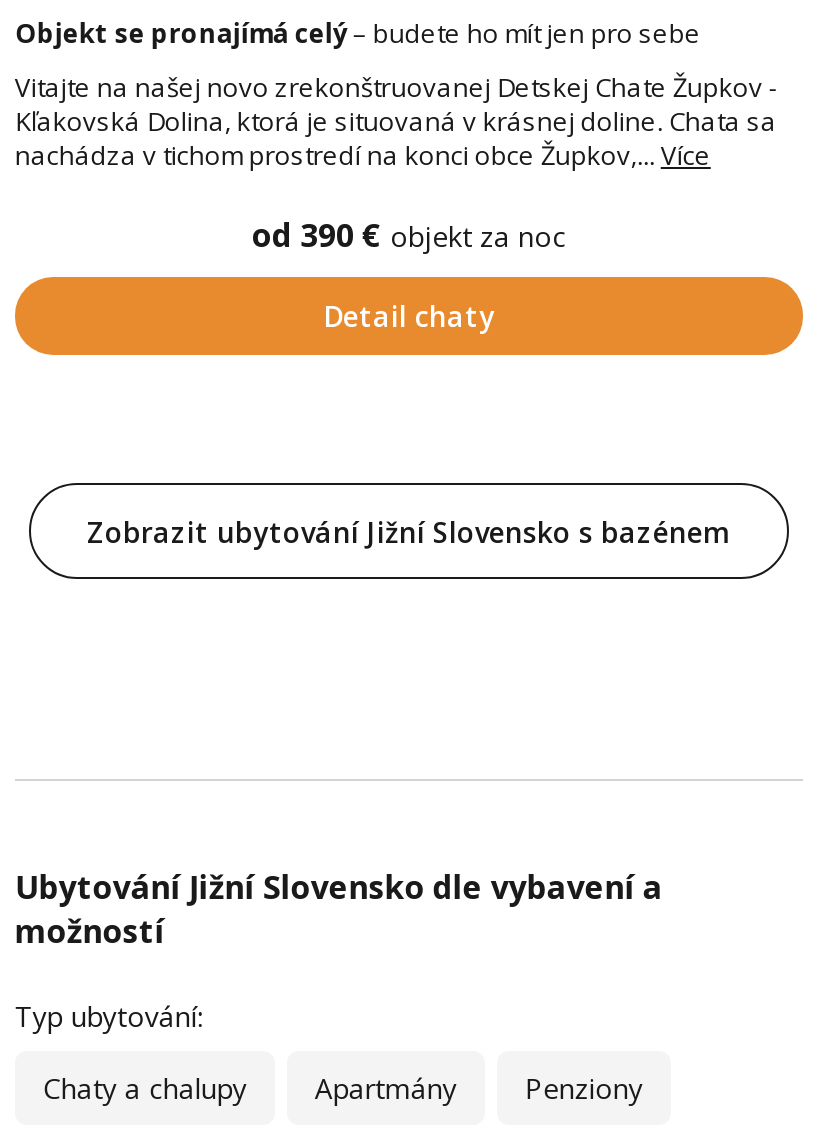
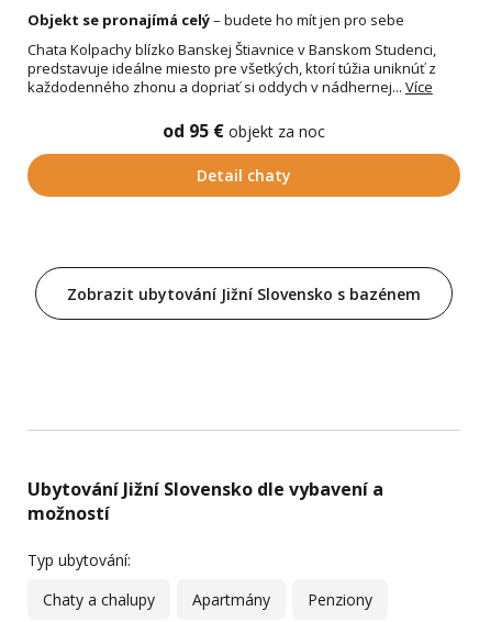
[15,70,777,174] Vitajte na našej novo zrekonštruovanej Detskej Chate Župkov - | Kľakovská Dolina, ktorá je situovaná v krásnej doline. Chata sa | nachádza v tichom prostredí na konci obce Župkov,... Více -> [27,40,436,97] Chata Kolpachy blízko Banskej Štiavnice v Banskom Studenci, | predstavuje ideálne miesto pre všetkých, ktorí túžia uniknúť z | každodenného zhonu a dopriať si oddych v nádhernej... Více
[252,214,566,258] od 390 €objekt za noc -> [163,119,325,143] od 95 €objekt za noc

